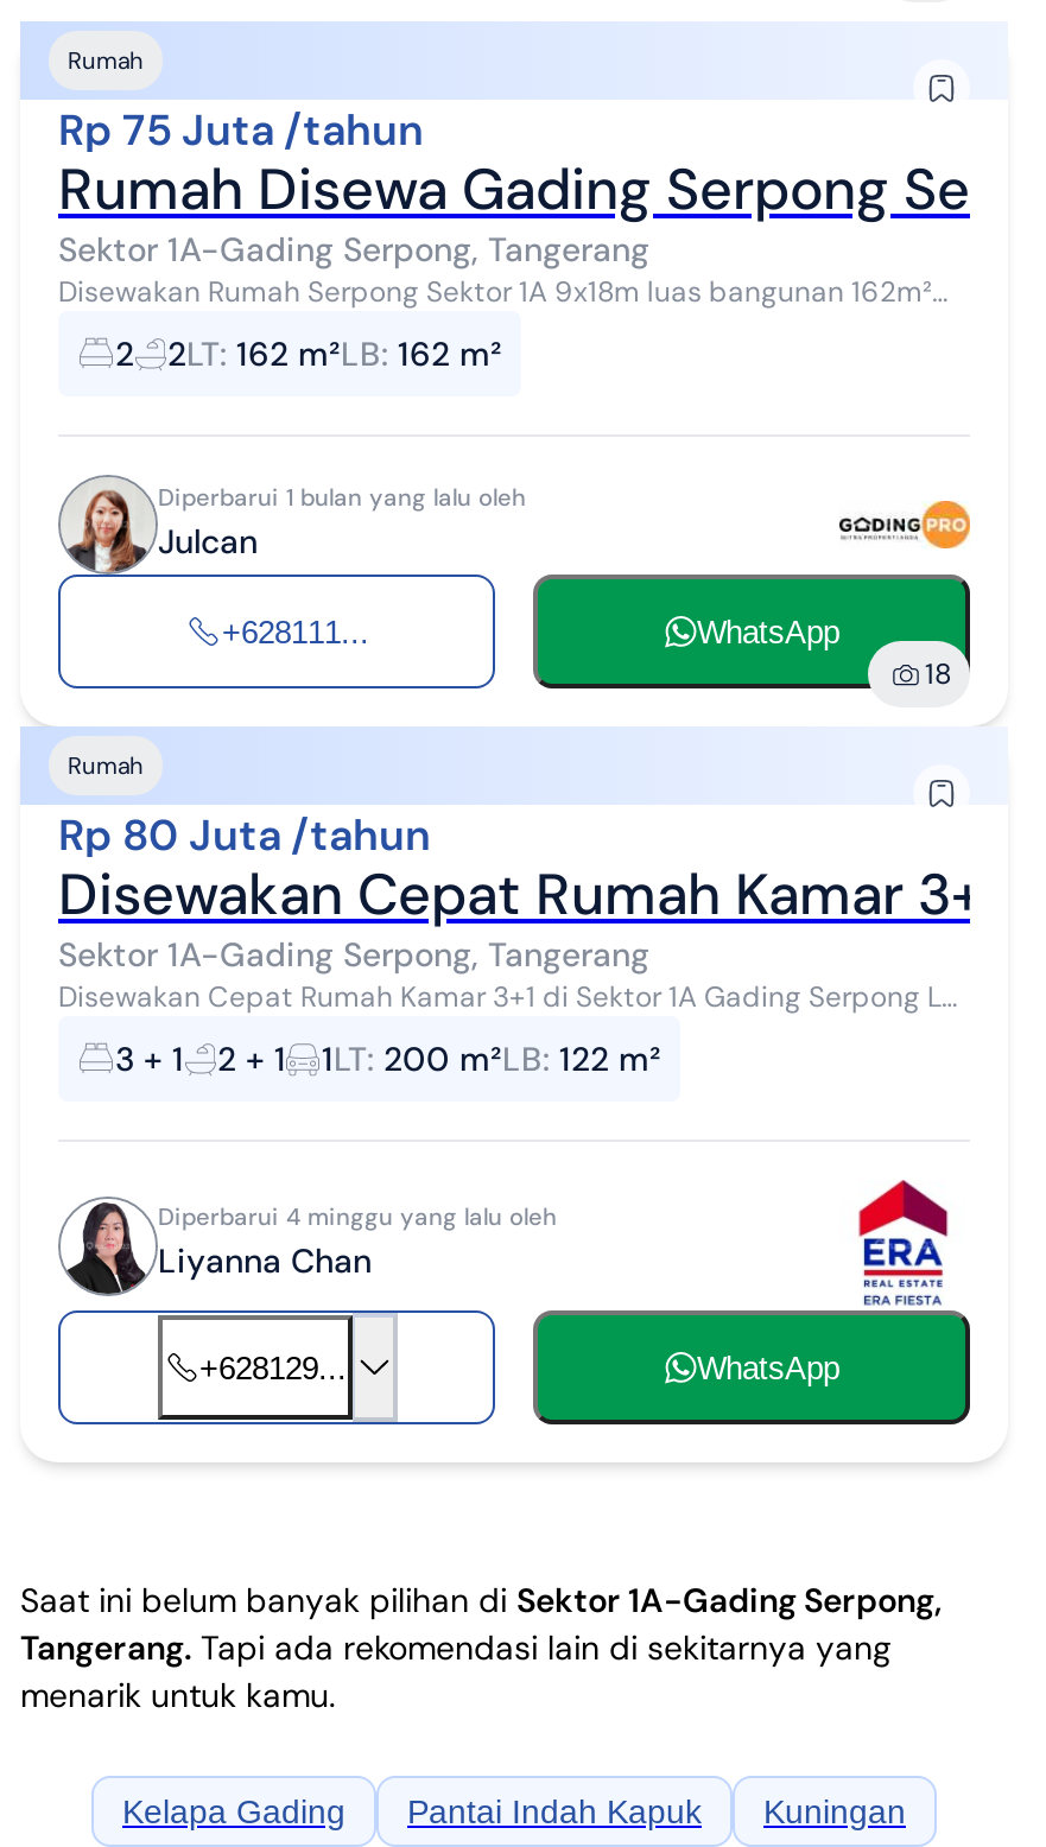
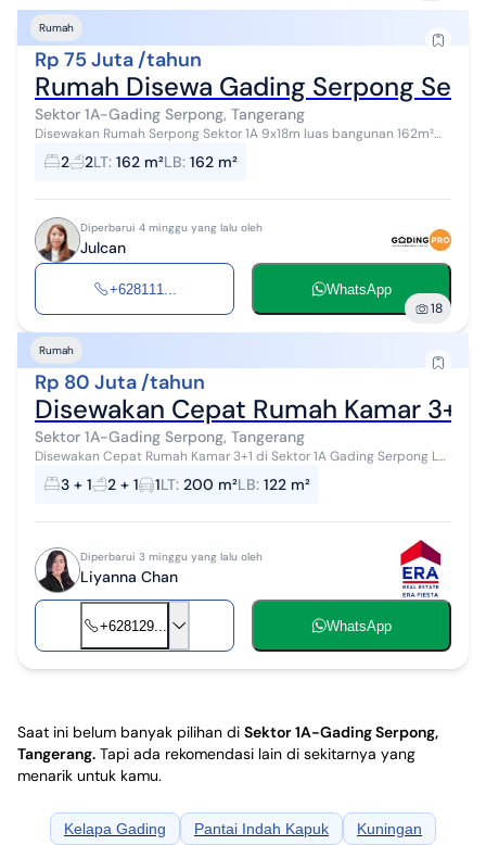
[158,481,526,512] Diperbarui 1 bulan yang lalu oleh -> none
none -> [80,550,263,564] Diperbarui 3 minggu yang lalu oleh
moved [158,1201,557,1232] -> [80,220,263,234]: Diperbarui 4 minggu yang lalu oleh

